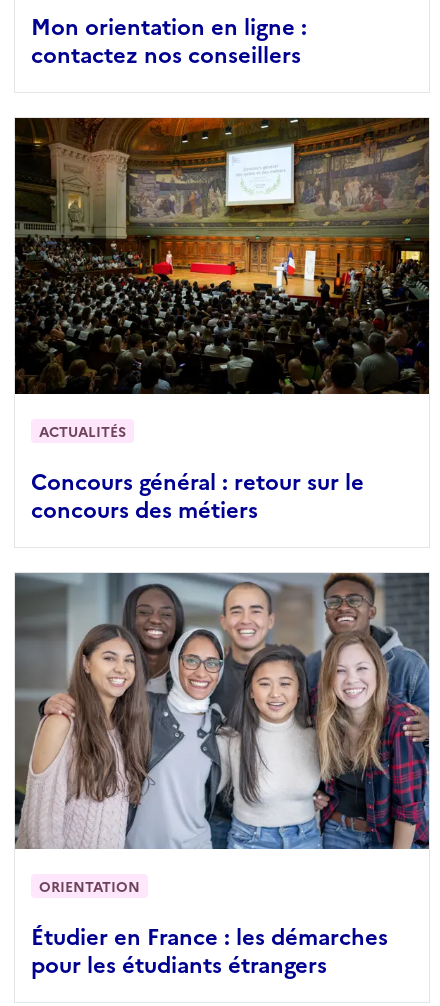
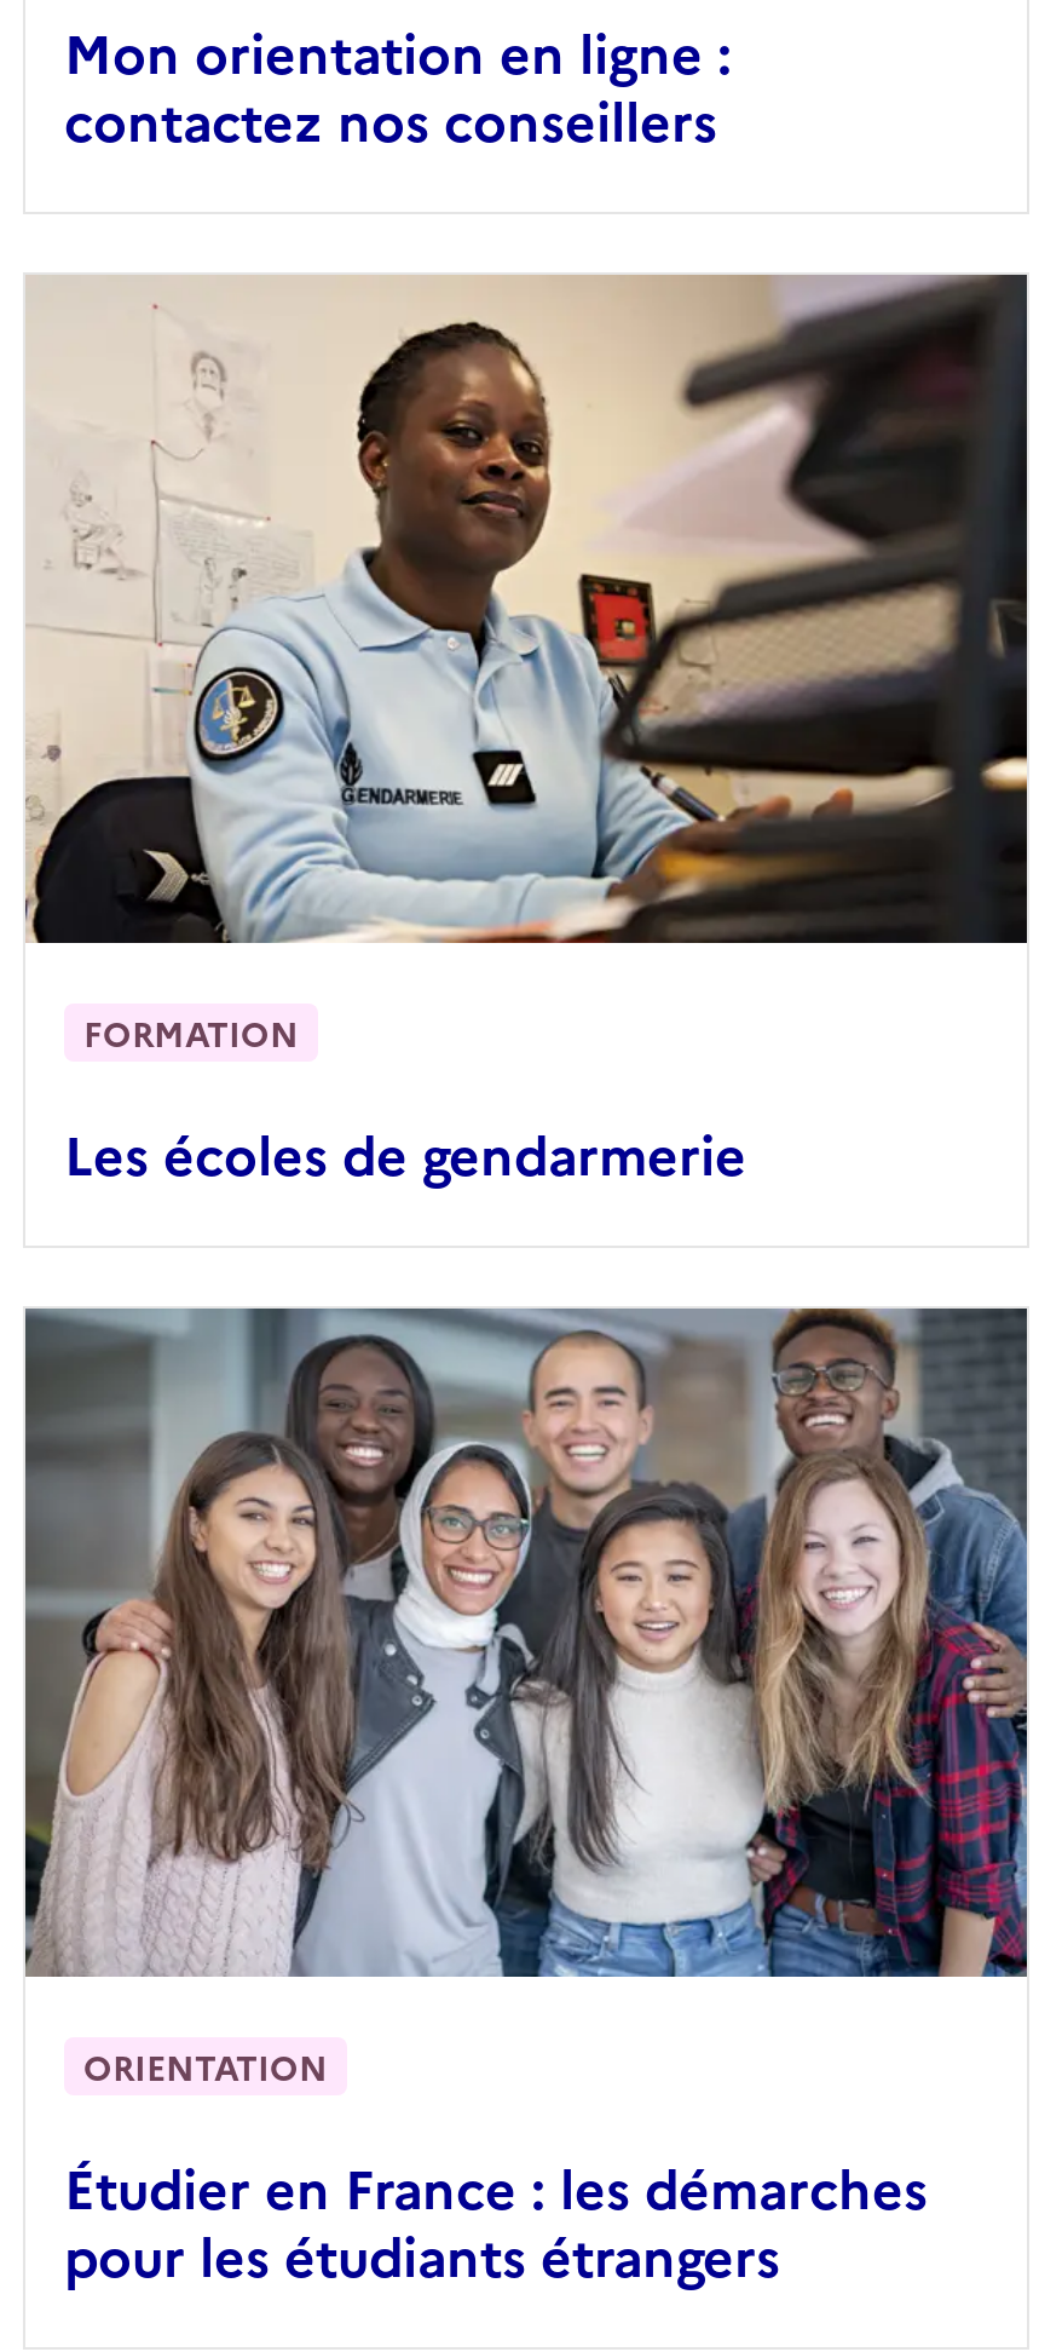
[14,117,429,441] [image] | ACTUALITÉS -> [23,272,1029,1057] [image] | FORMATION
[31,465,364,524] Concours général : retour sur le | concours des métiers -> [64,1115,746,1190] Les écoles de gendarmerie

